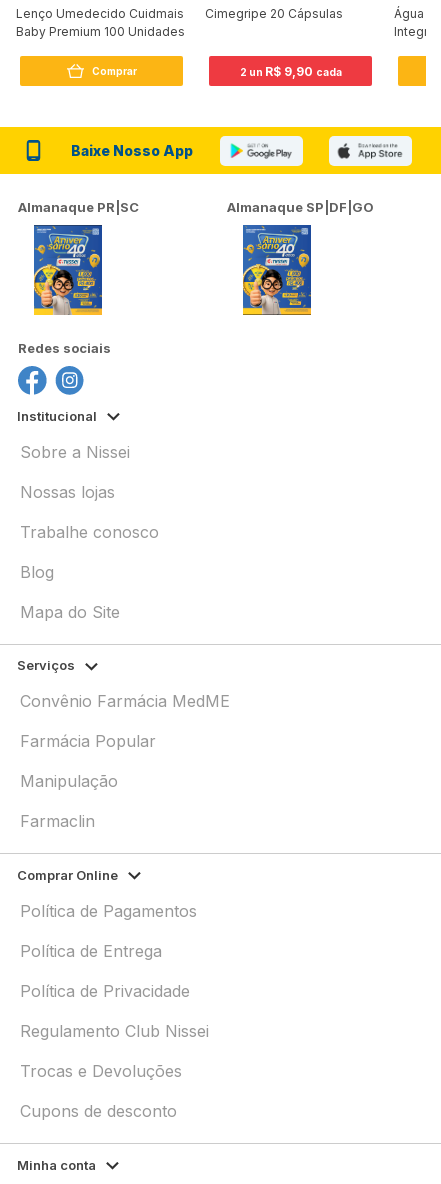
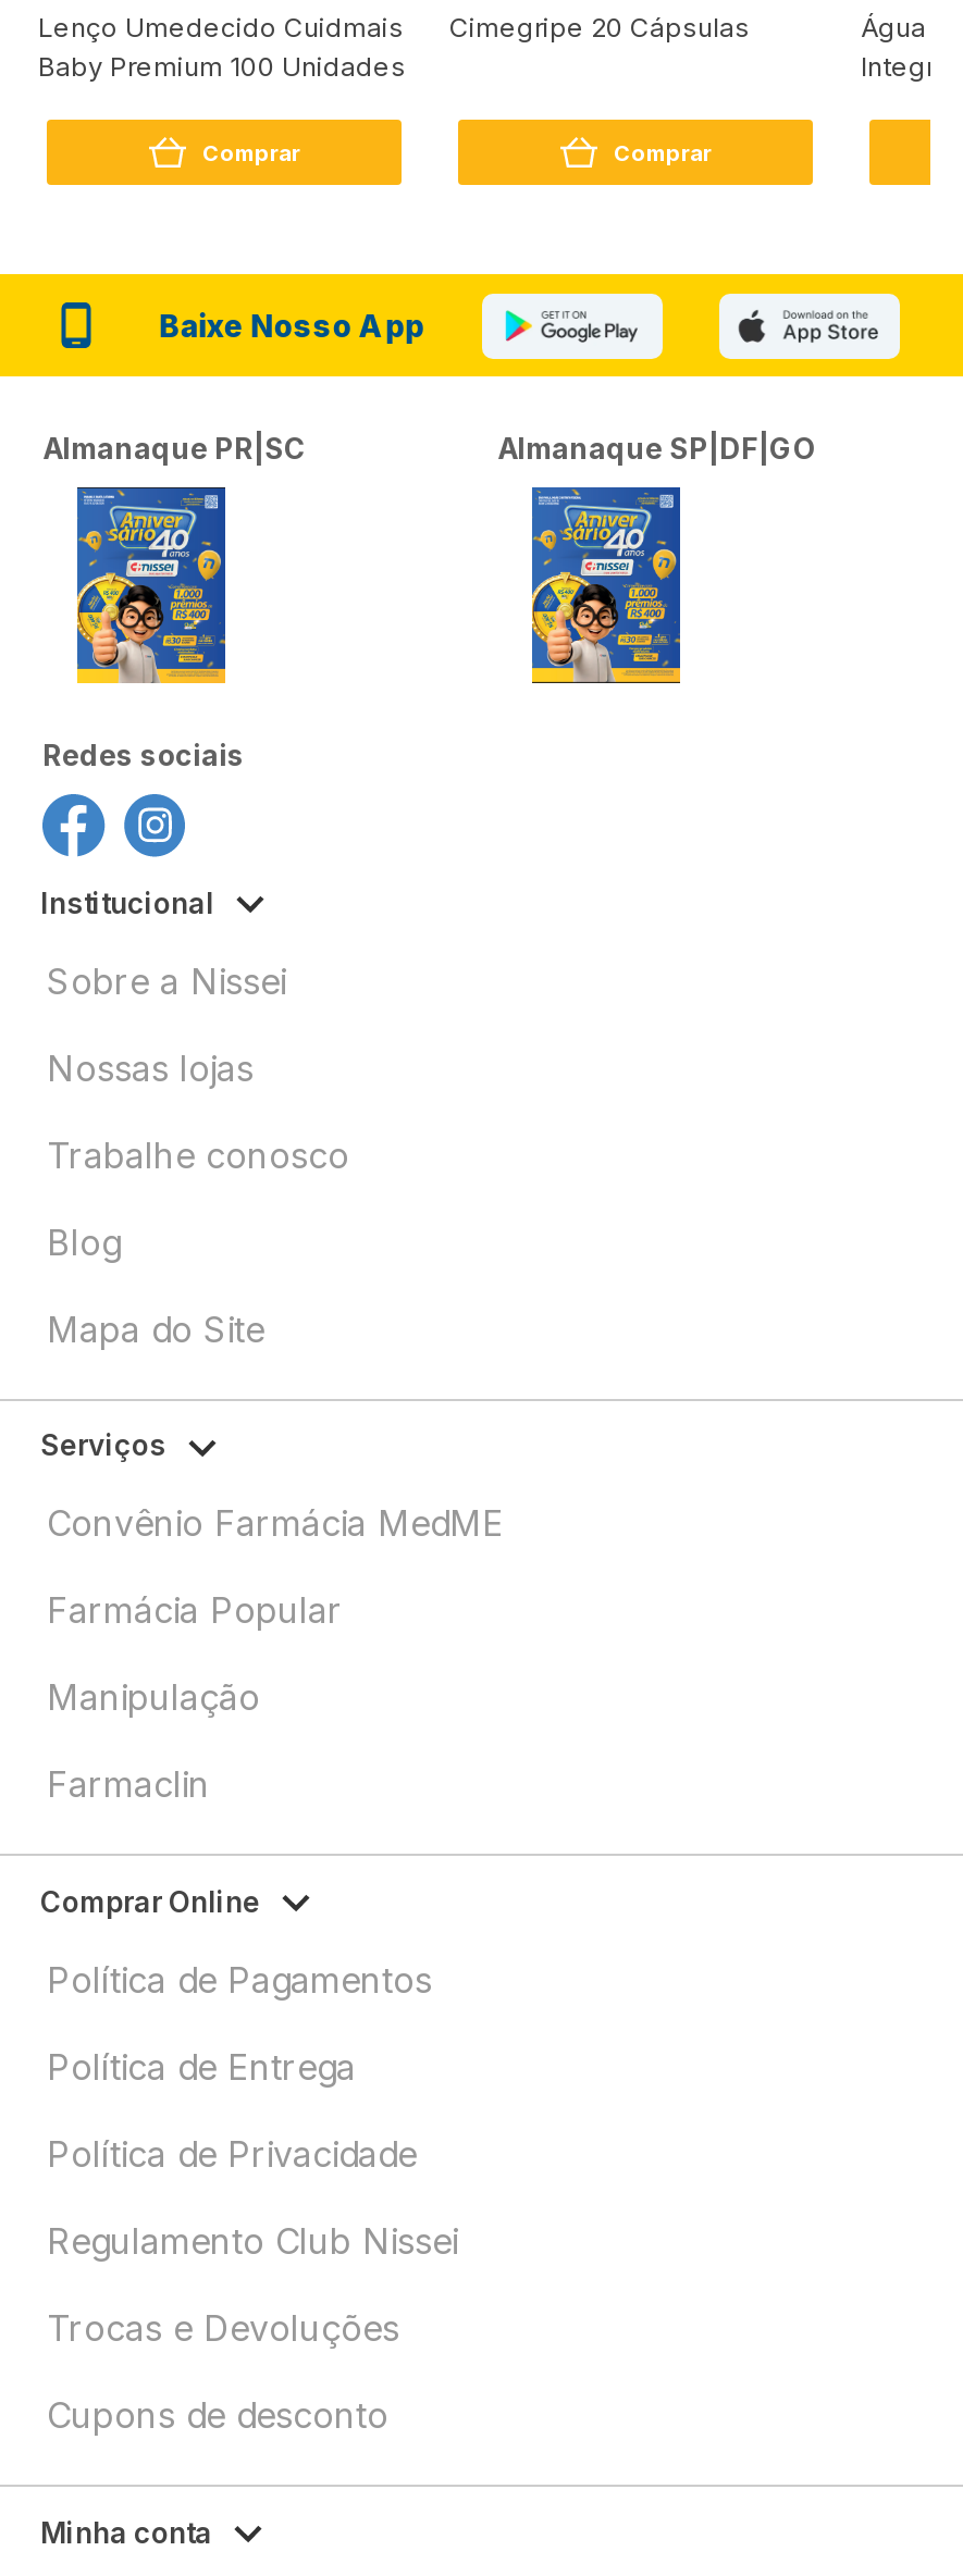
[239,64,341,79] 2 un R$ 9,90 cada -> [614,138,712,164] Comprar

